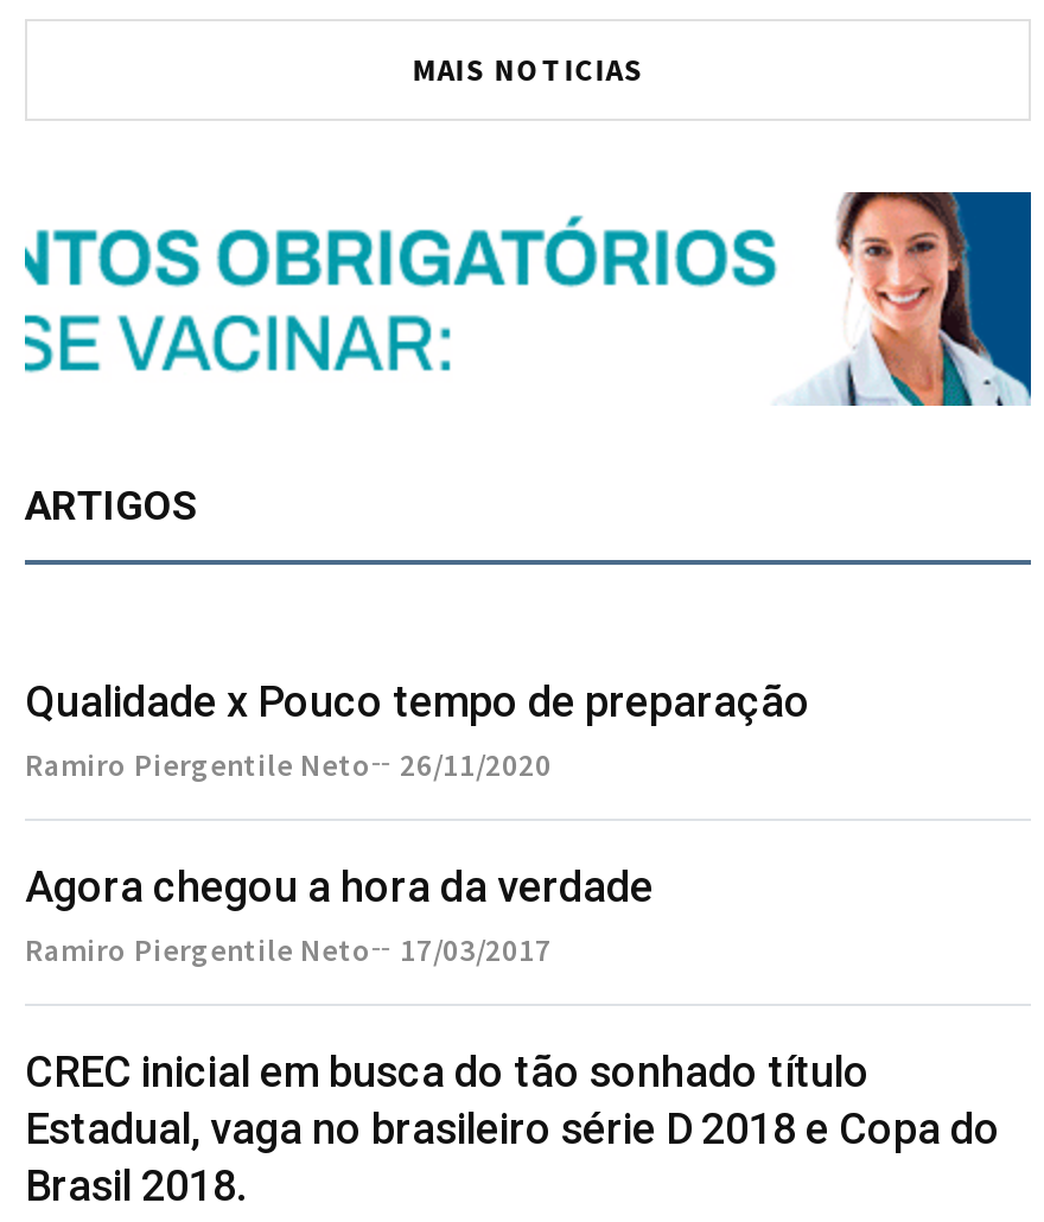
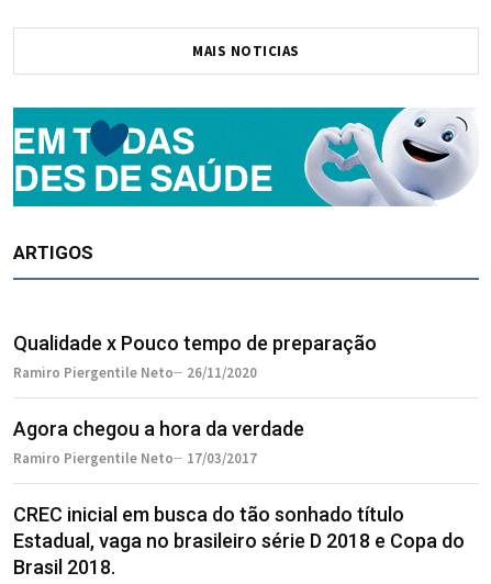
[23,190,1033,408] [image] -> [12,106,479,207] [image]

